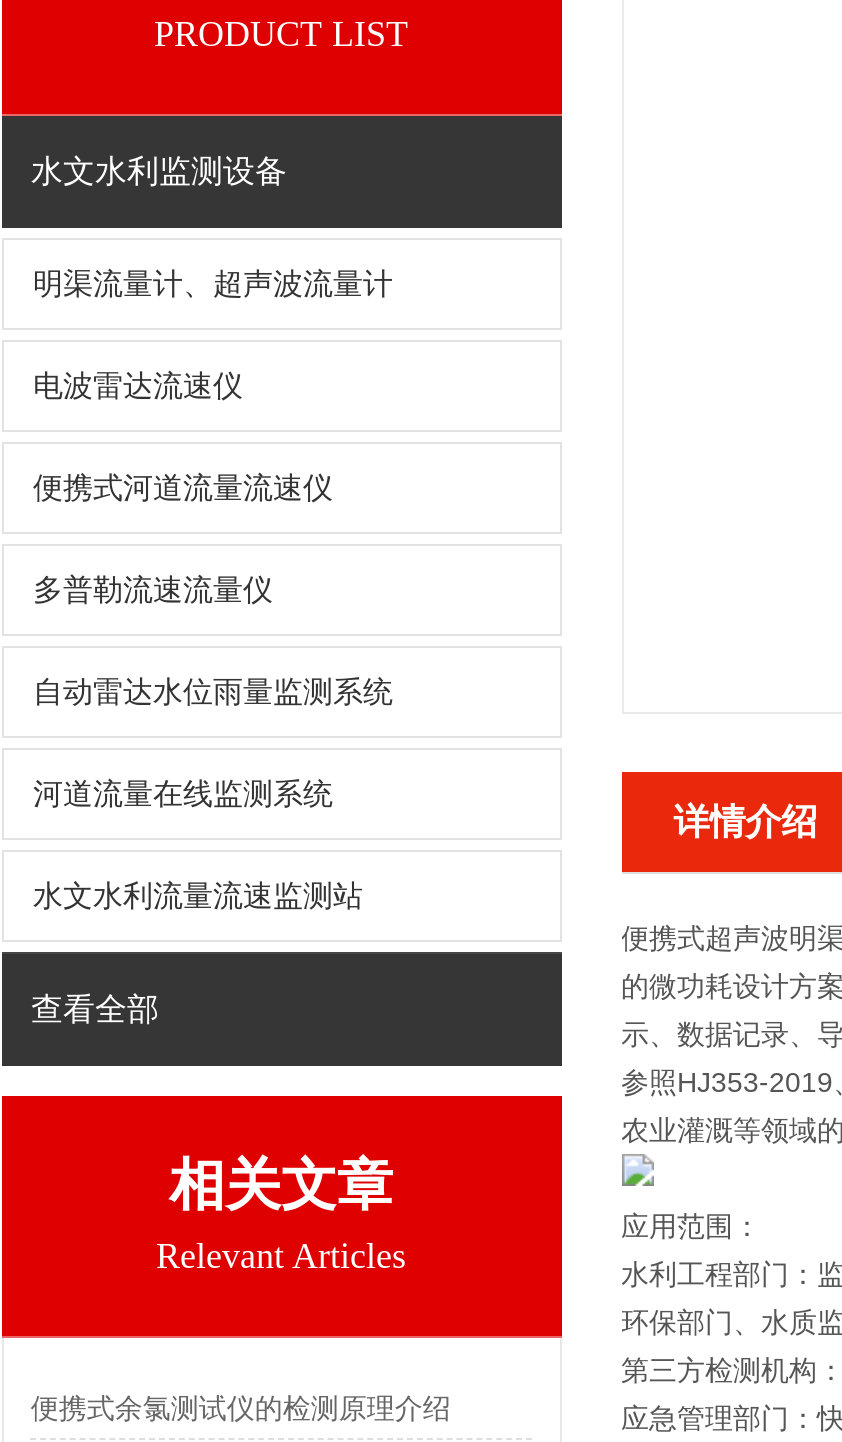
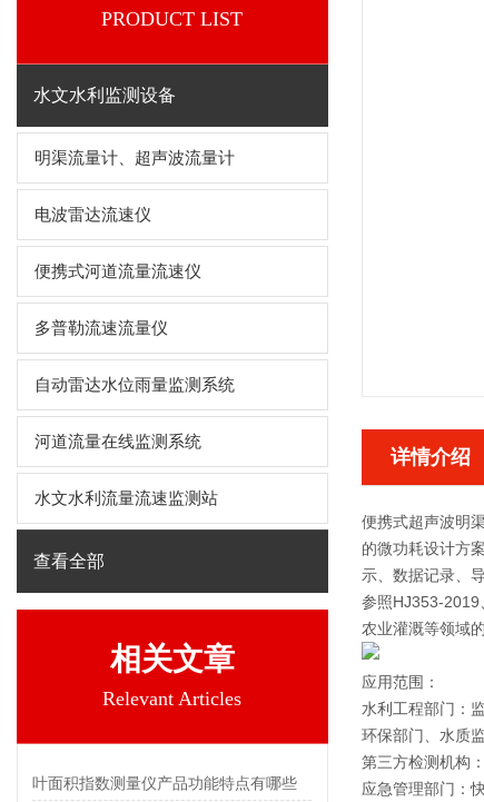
[31,1392,451,1424] 便携式余氯测试仪的检测原理介绍 -> [33,774,298,792] 叶面积指数测量仪产品功能特点有哪些

